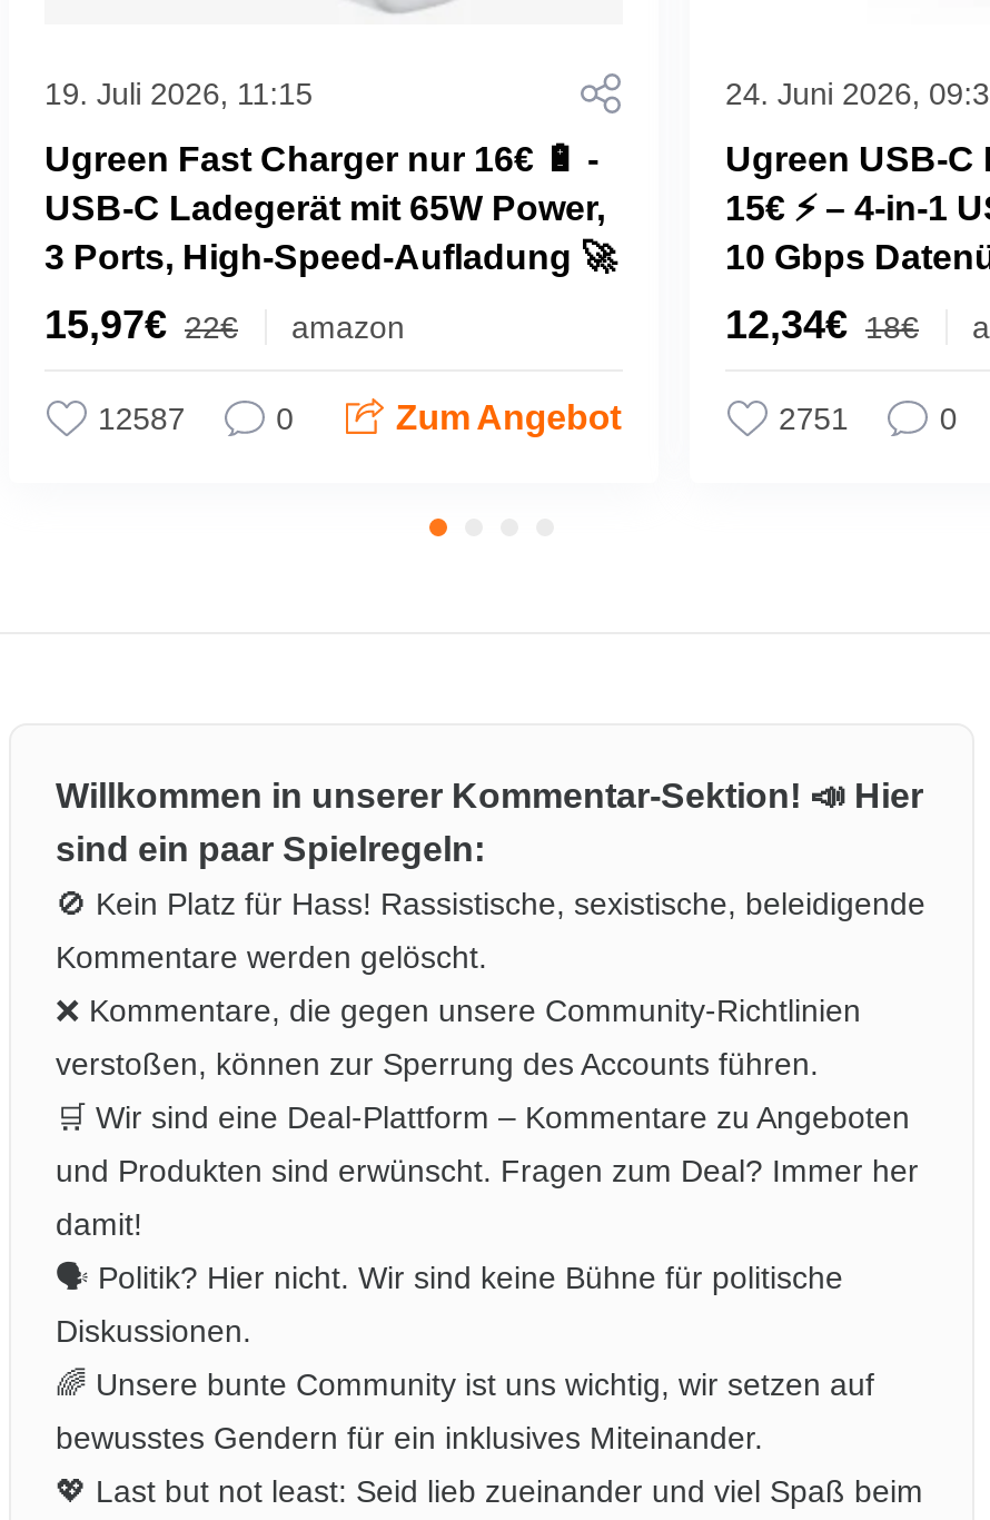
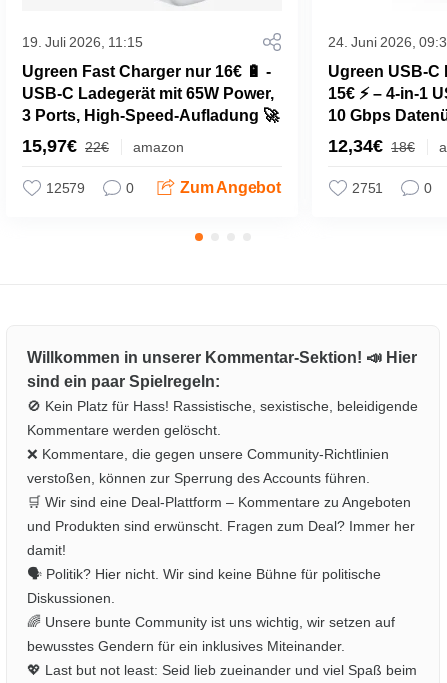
[98,401,185,437] 12587 -> [46,180,85,196] 12579

